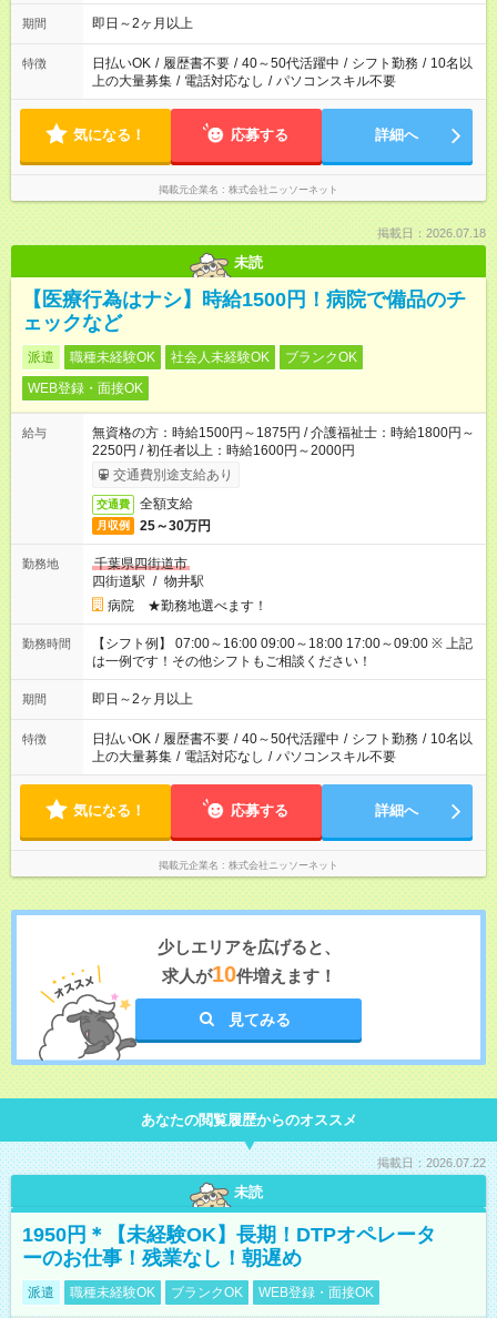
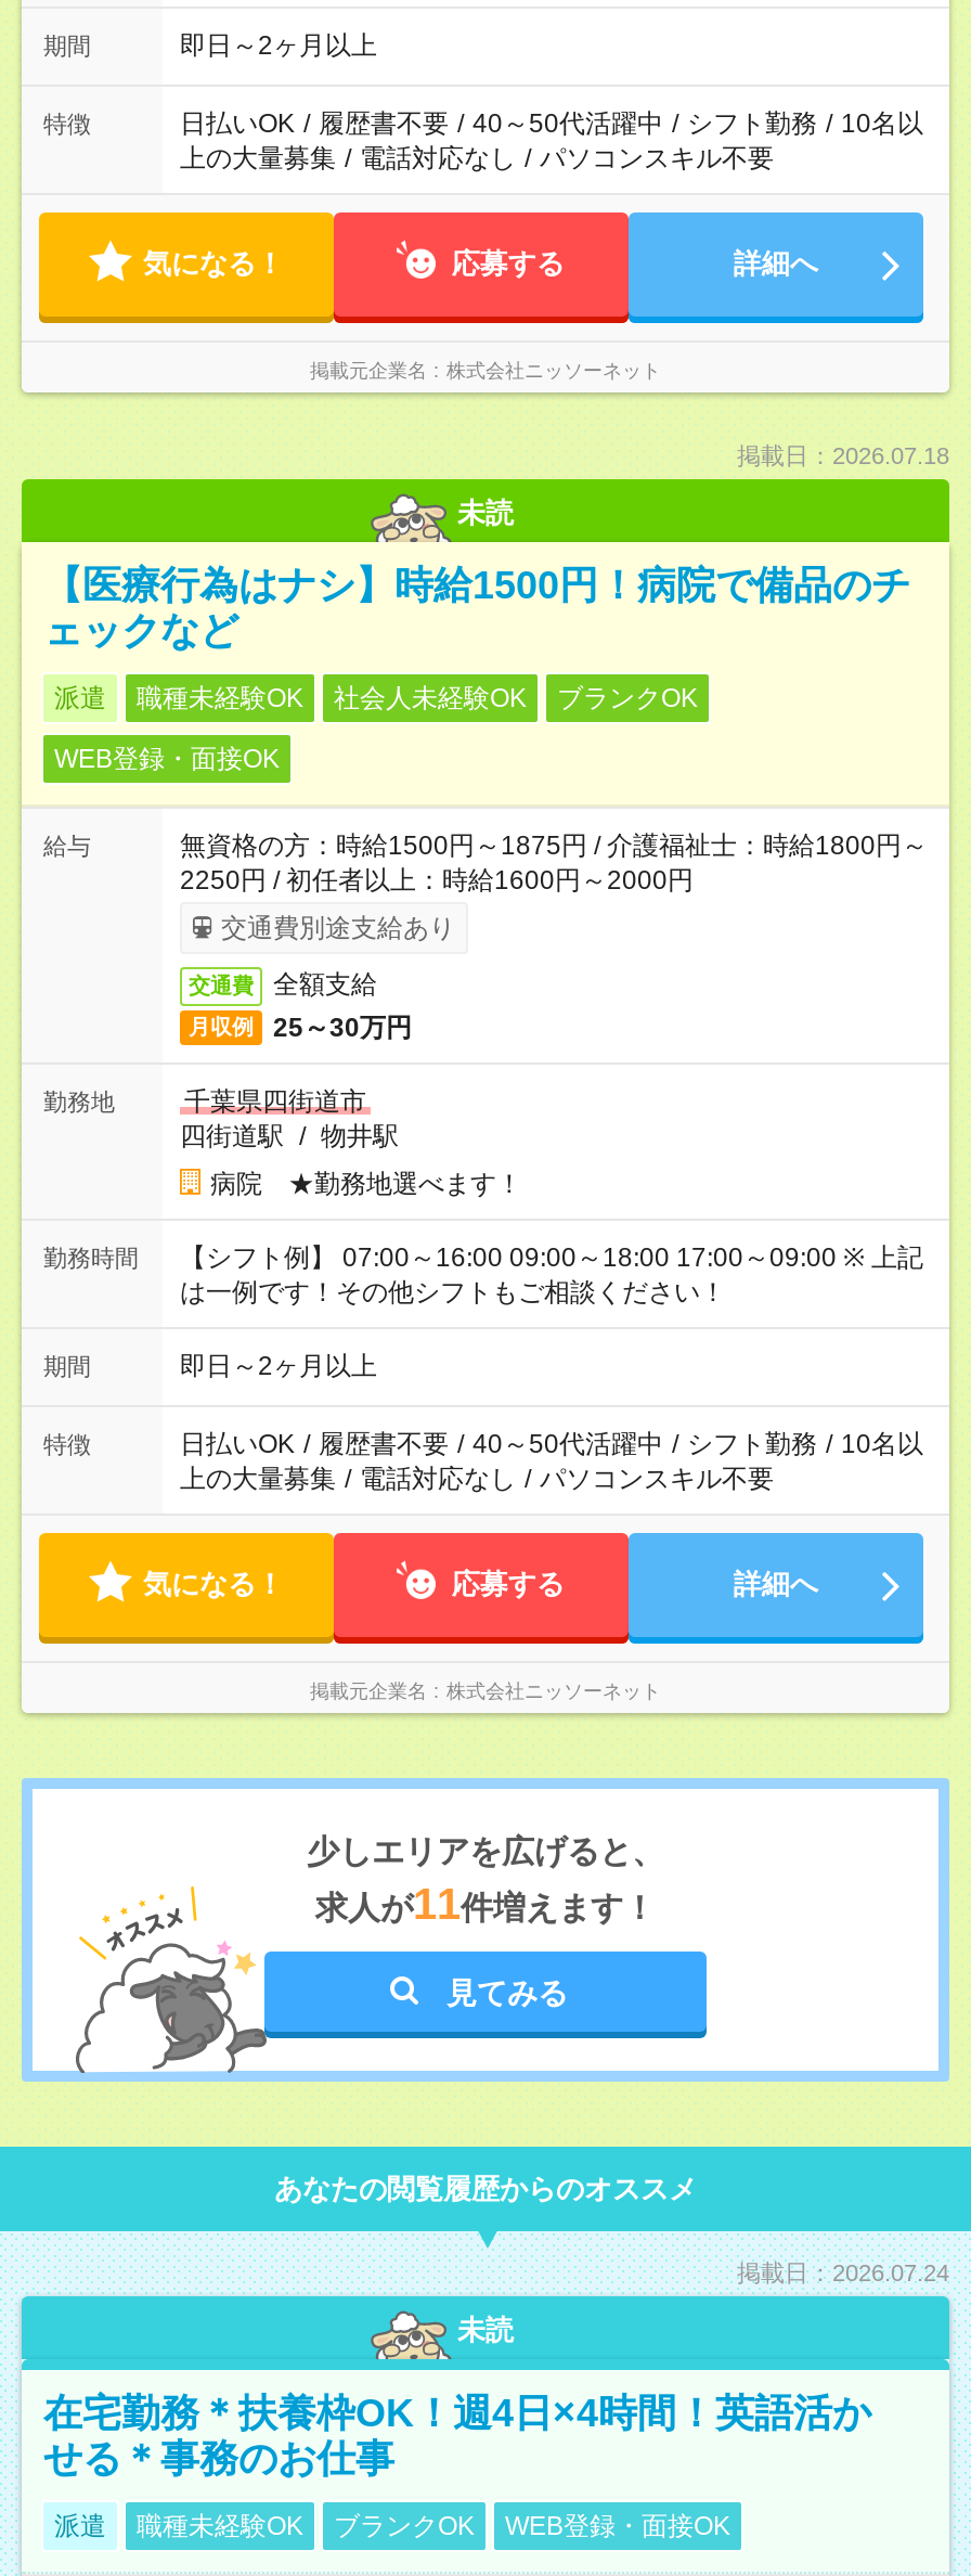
[161,962,336,986] 求人が10件増えます！ -> [315,1880,656,1928] 求人が11件増えます！
[377,1156,486,1169] 掲載日：2026.07.22 -> [737,2259,949,2285] 掲載日：2026.07.24
[22,1224,436,1269] 1950円＊【未経験OK】長期！DTPオペレータ | ーのお仕事！残業なし！朝遅め -> [43,2392,871,2481] 在宅勤務＊扶養枠OK！週4日×4時間！英語活か | せる＊事務のお仕事

